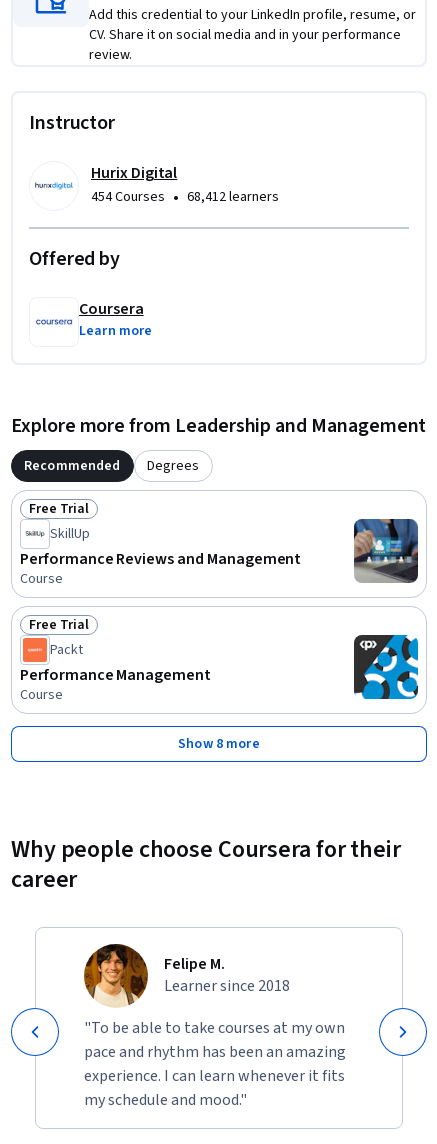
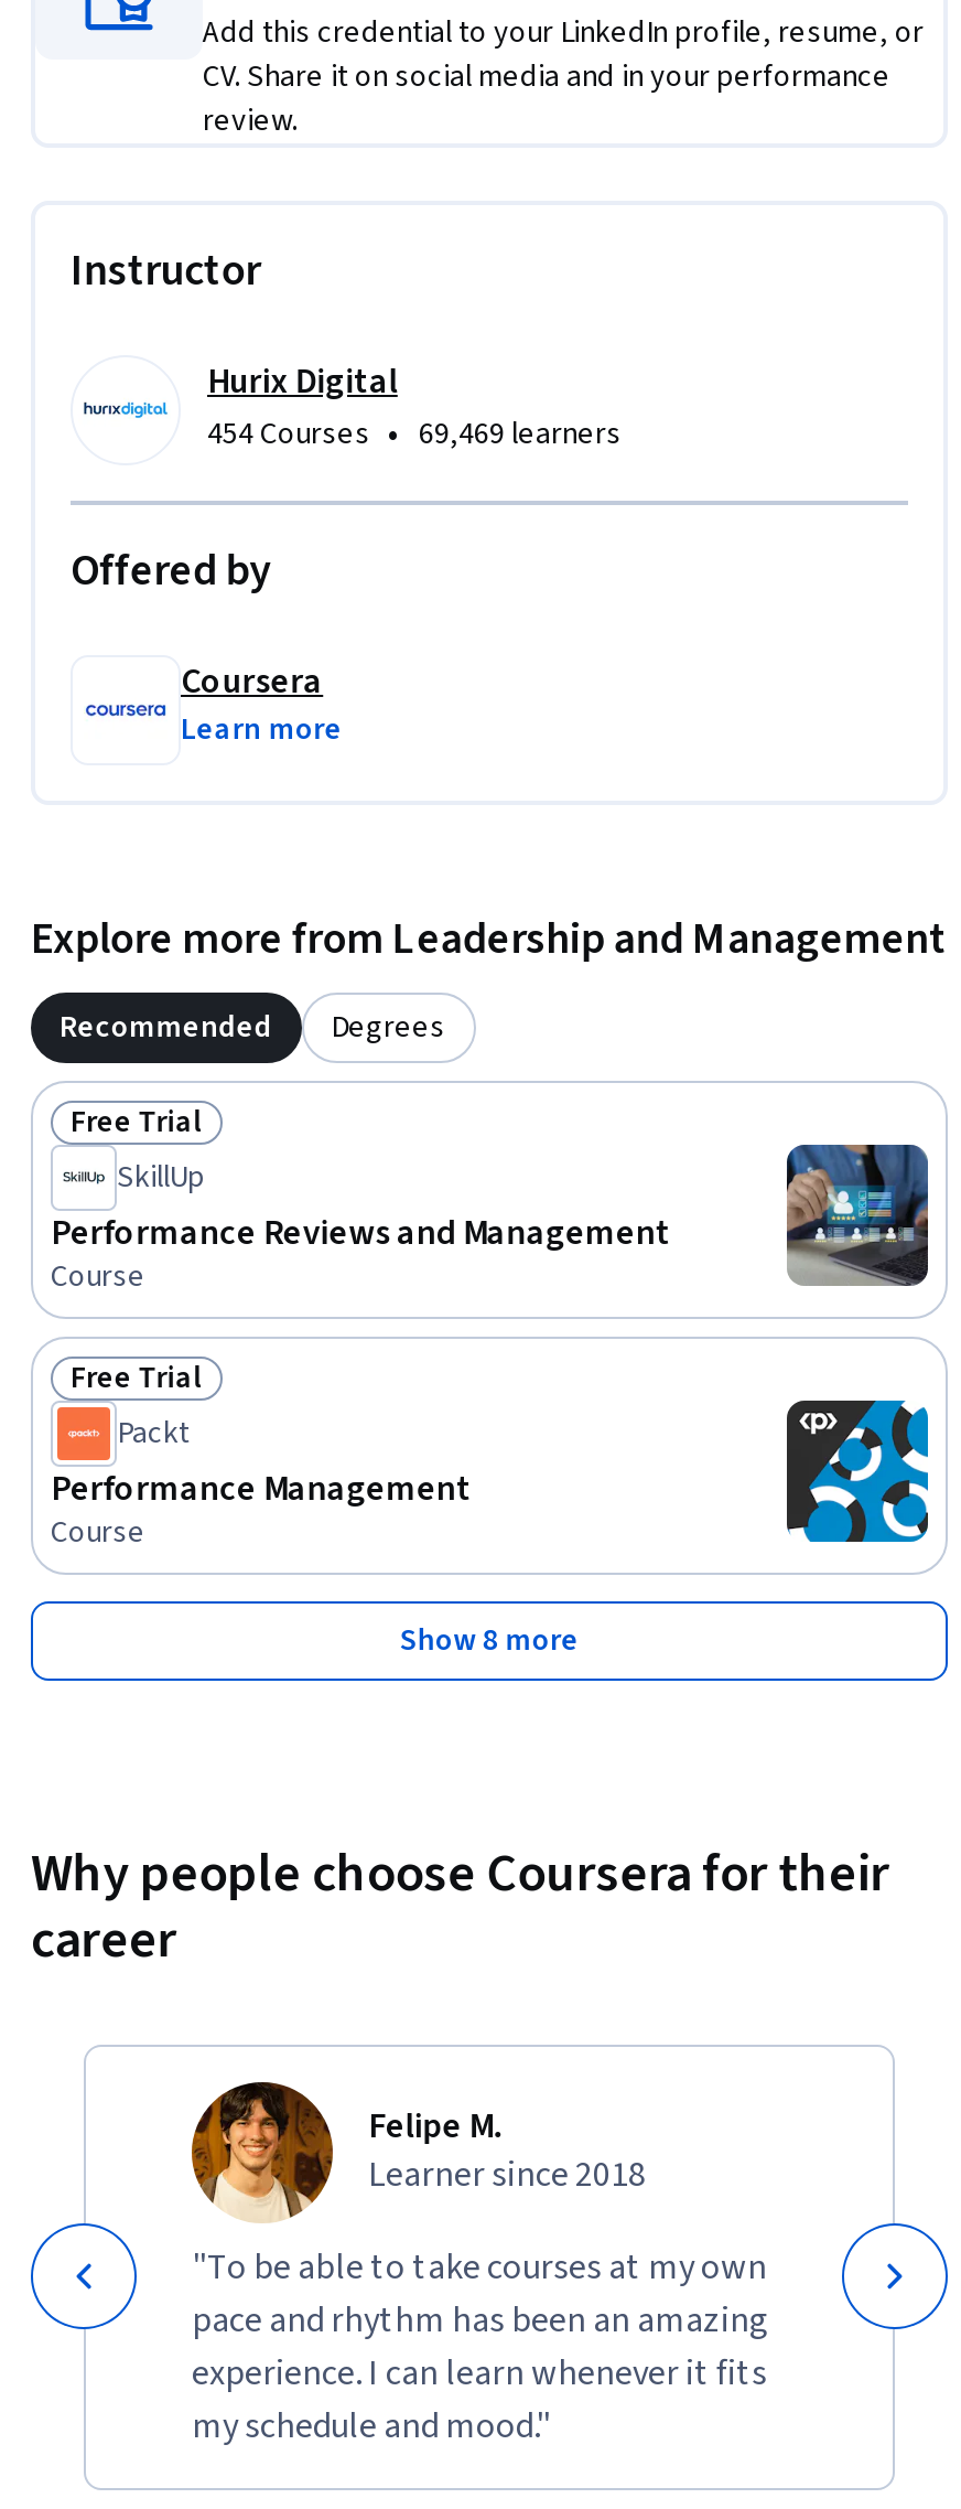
[91,186,279,208] 454 Courses • 68,412 learners -> [207,411,622,459] 454 Courses • 69,469 learners

